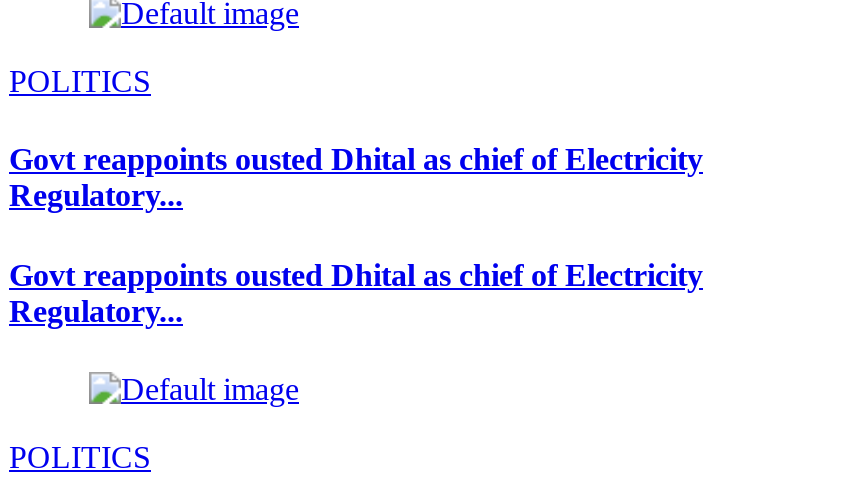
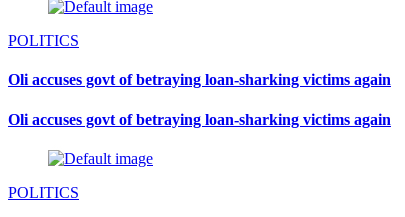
[9,143,703,213] Govt reappoints ousted Dhital as chief of Electricity | Regulatory... -> [8,71,391,88] Oli accuses govt of betraying loan-sharking victims again
[9,257,703,327] Govt reappoints ousted Dhital as chief of Electricity | Regulatory... -> [8,111,391,128] Oli accuses govt of betraying loan-sharking victims again

